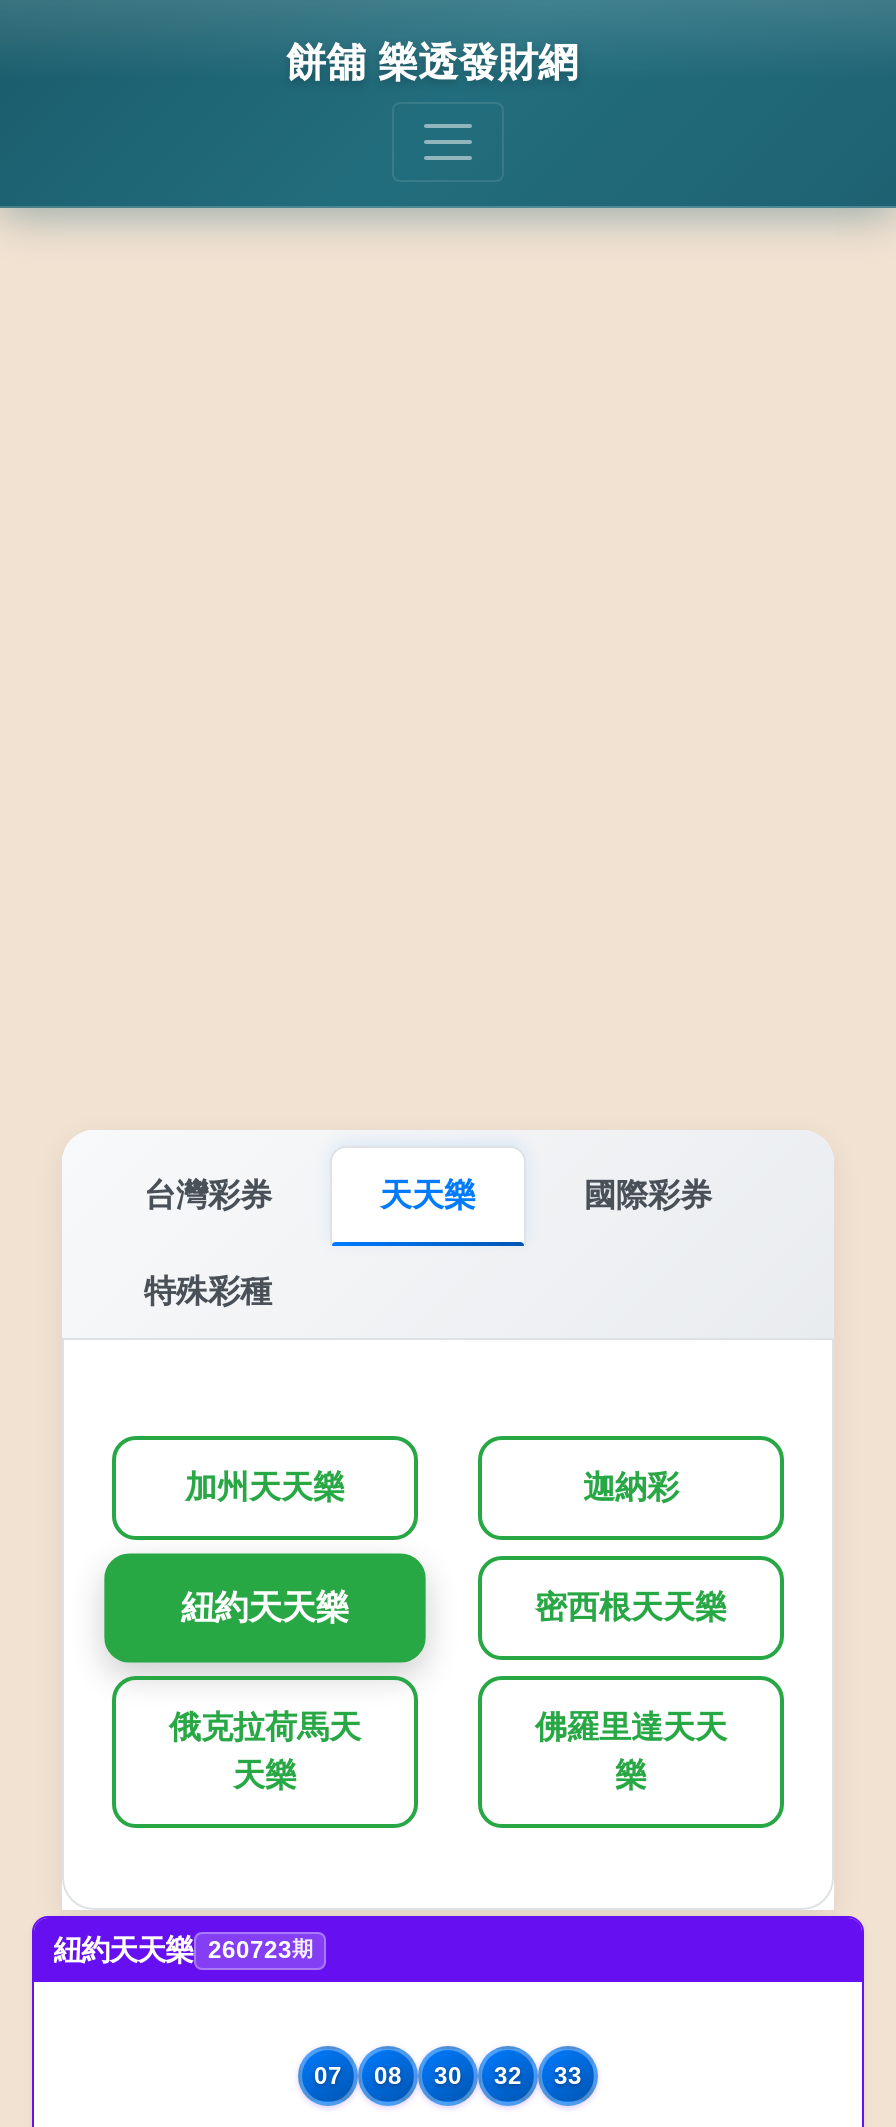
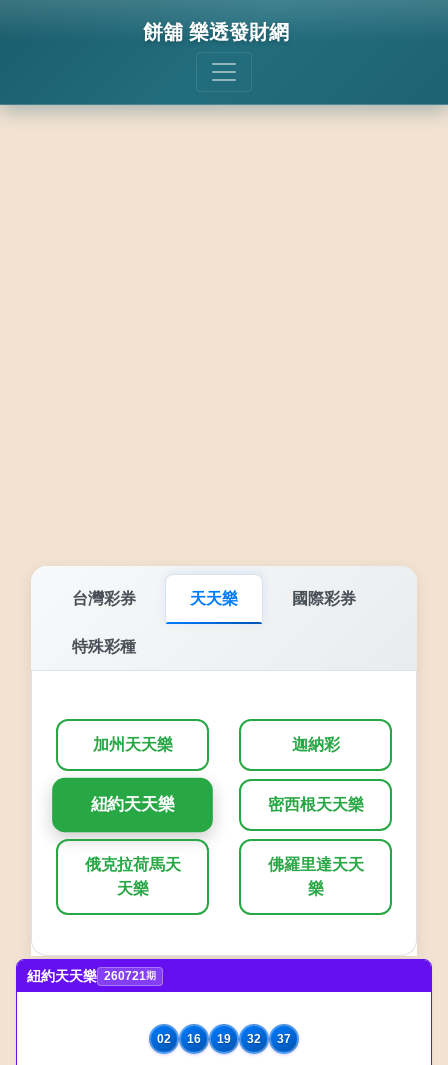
[53,1934,312,1966] 紐約天天樂 260723期 -> [27,968,156,984] 紐約天天樂 260721期
[314,2062,342,2090] 07 -> [157,1032,171,1046] 02
[374,2062,402,2090] 08 -> [187,1032,201,1046] 16
[434,2062,462,2090] 30 -> [217,1032,231,1046] 19
[554,2062,582,2090] 33 -> [277,1032,291,1046] 37

